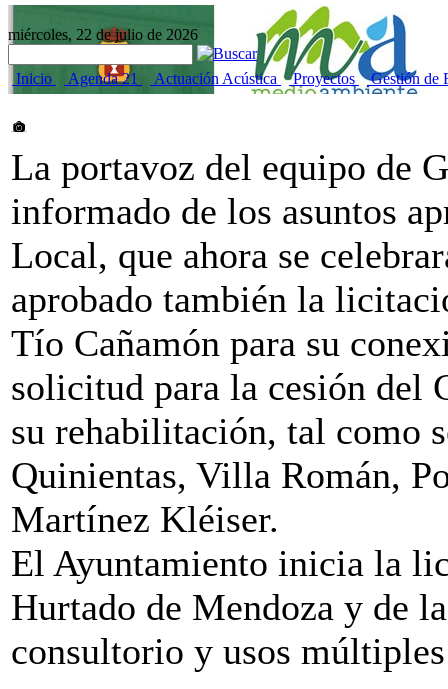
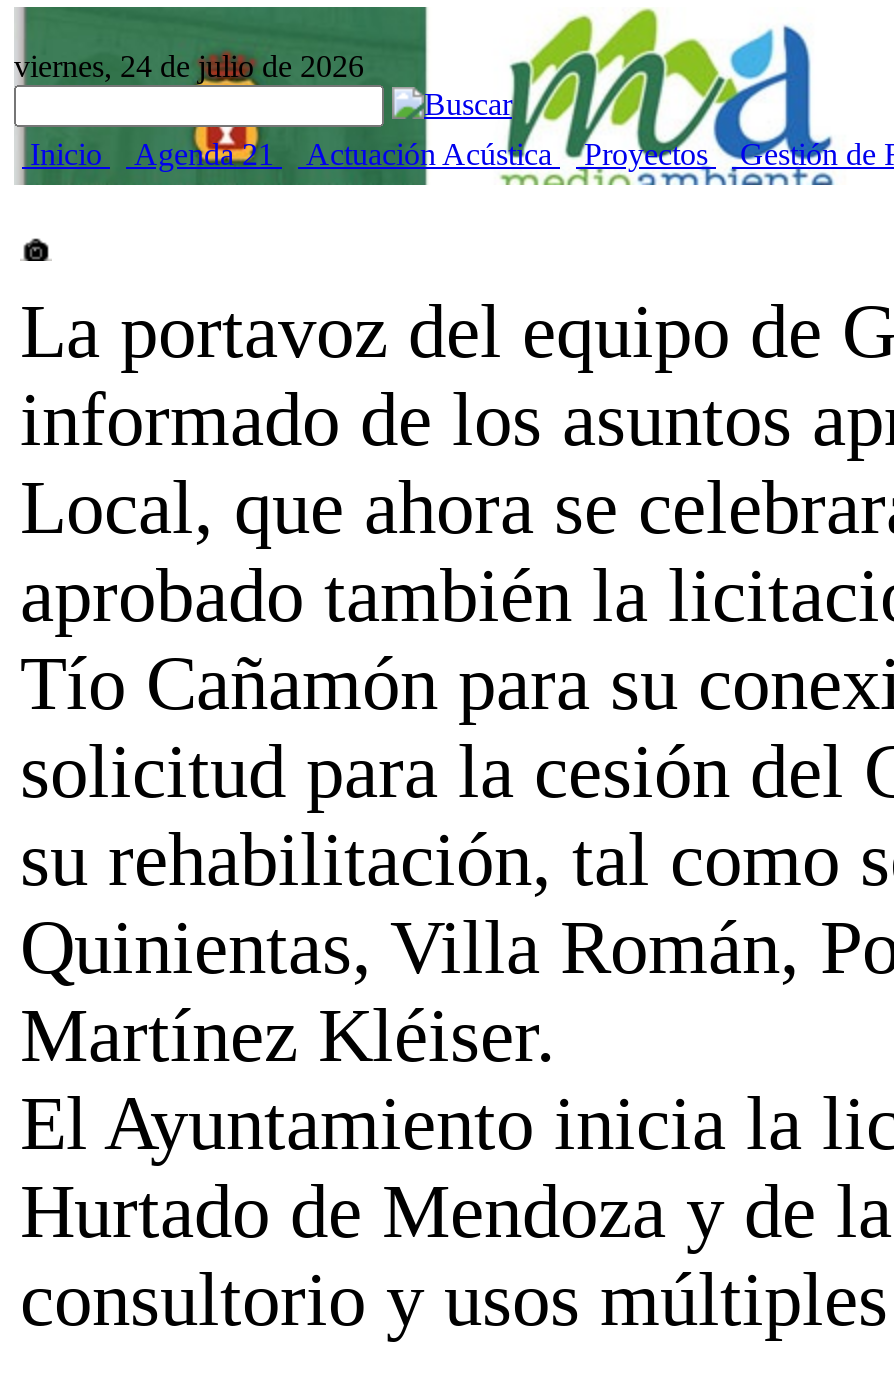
[8,26,198,43] miércoles, 22 de julio de 2026 -> [14,49,364,83] viernes, 24 de julio de 2026

